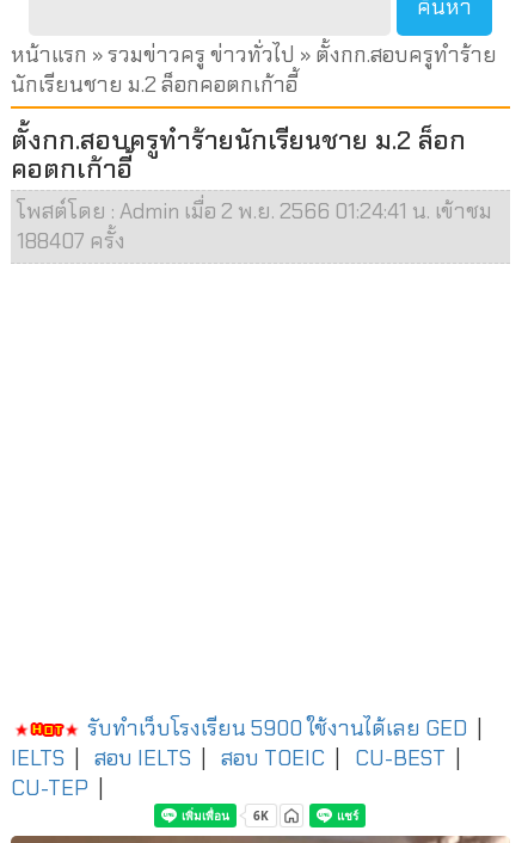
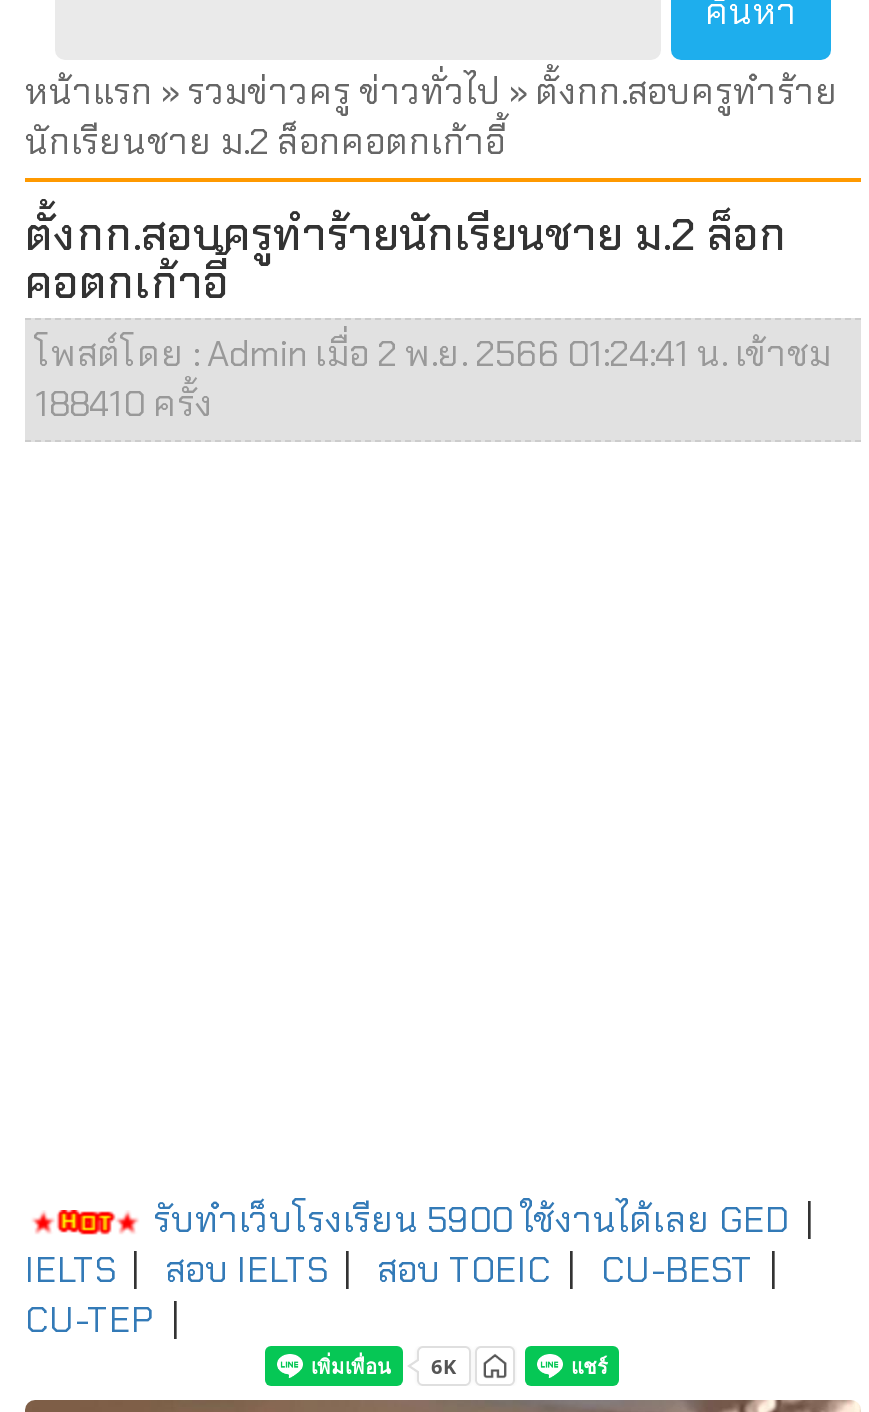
[17,227,125,256] 188407 ครั้ง -> [35,380,213,428] 188410 ครั้ง

